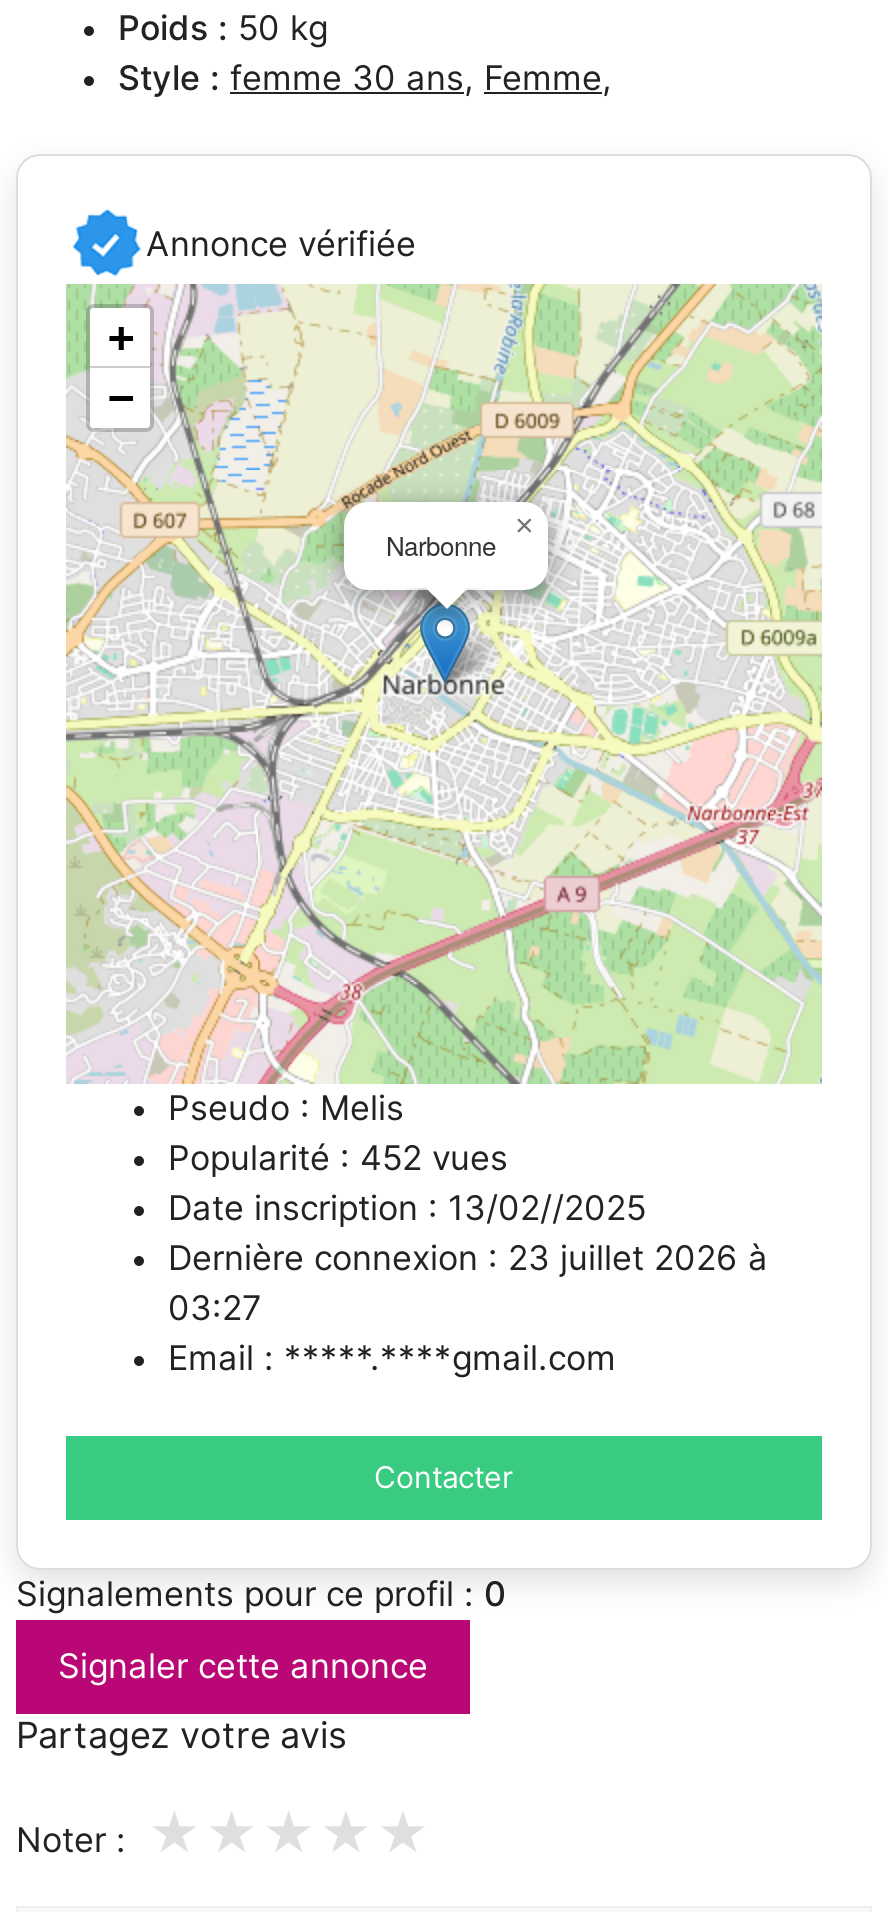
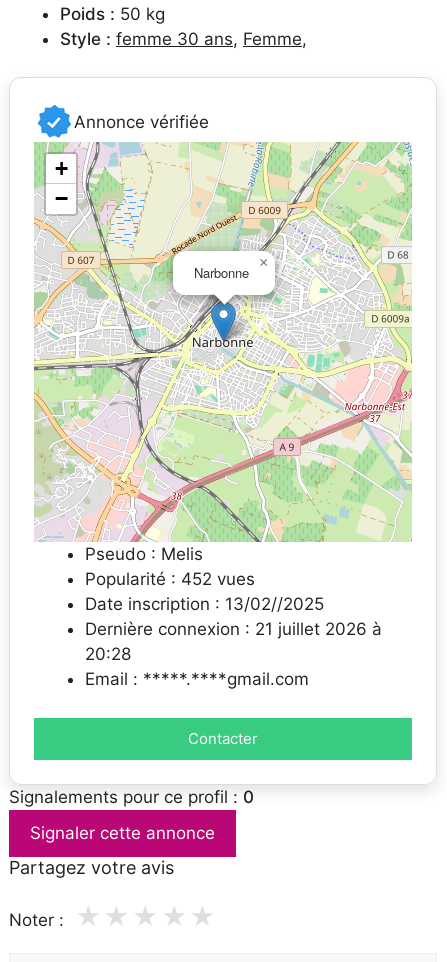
[168,1238,768,1278] Dernière connexion : 23 juillet 2026 à -> [85,619,382,639] Dernière connexion : 21 juillet 2026 à
[168,1288,262,1328] 03:27 -> [85,644,131,664] 20:28

